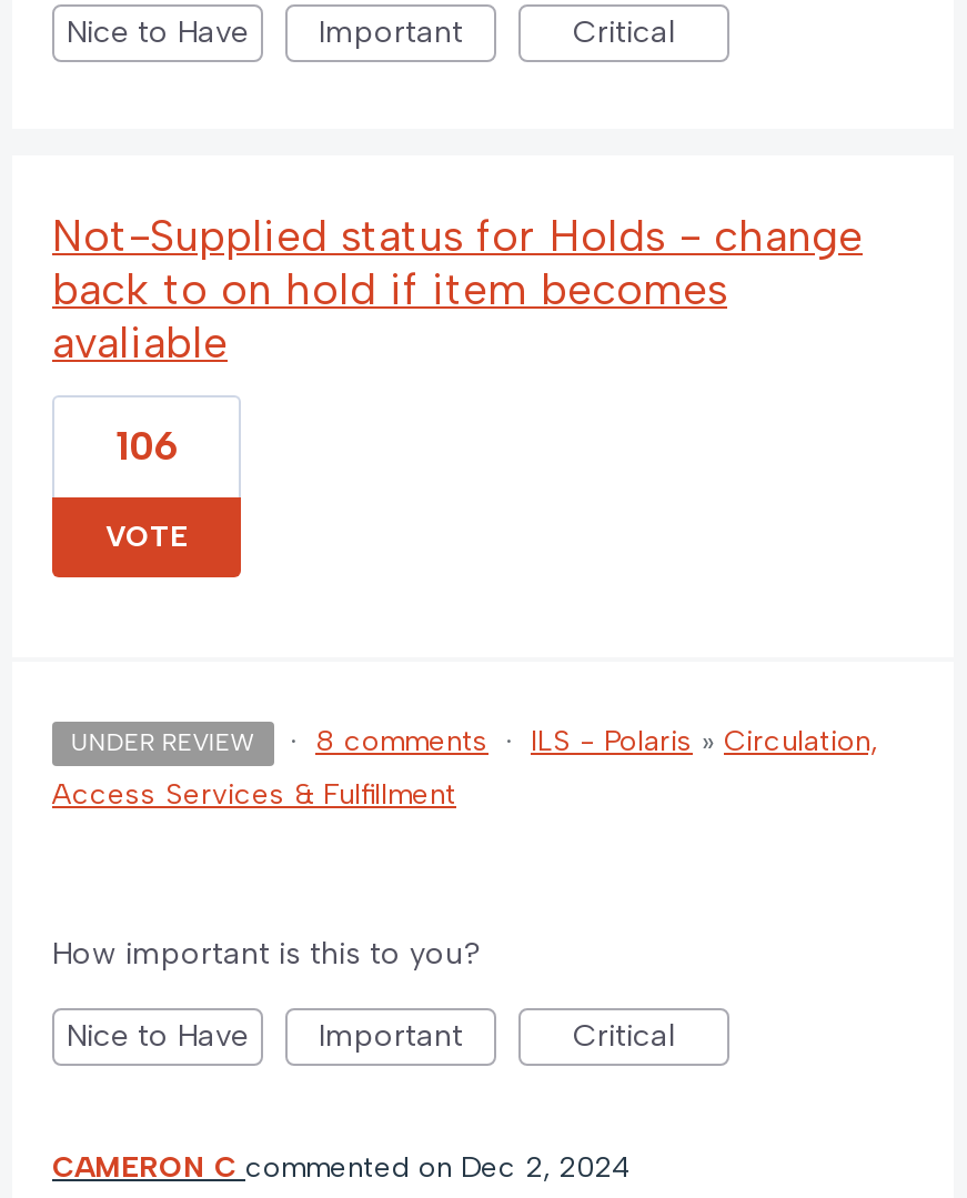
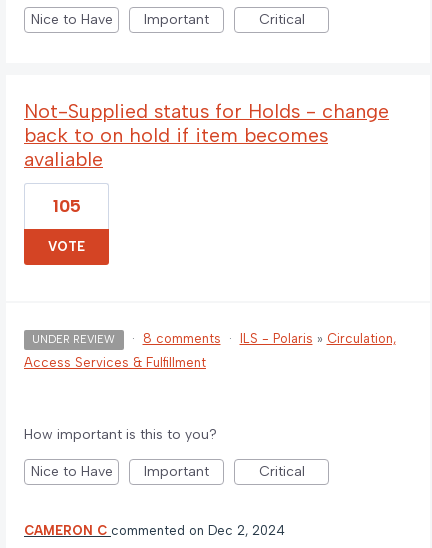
[115,422,178,471] 106 -> [52,195,80,217] 105

